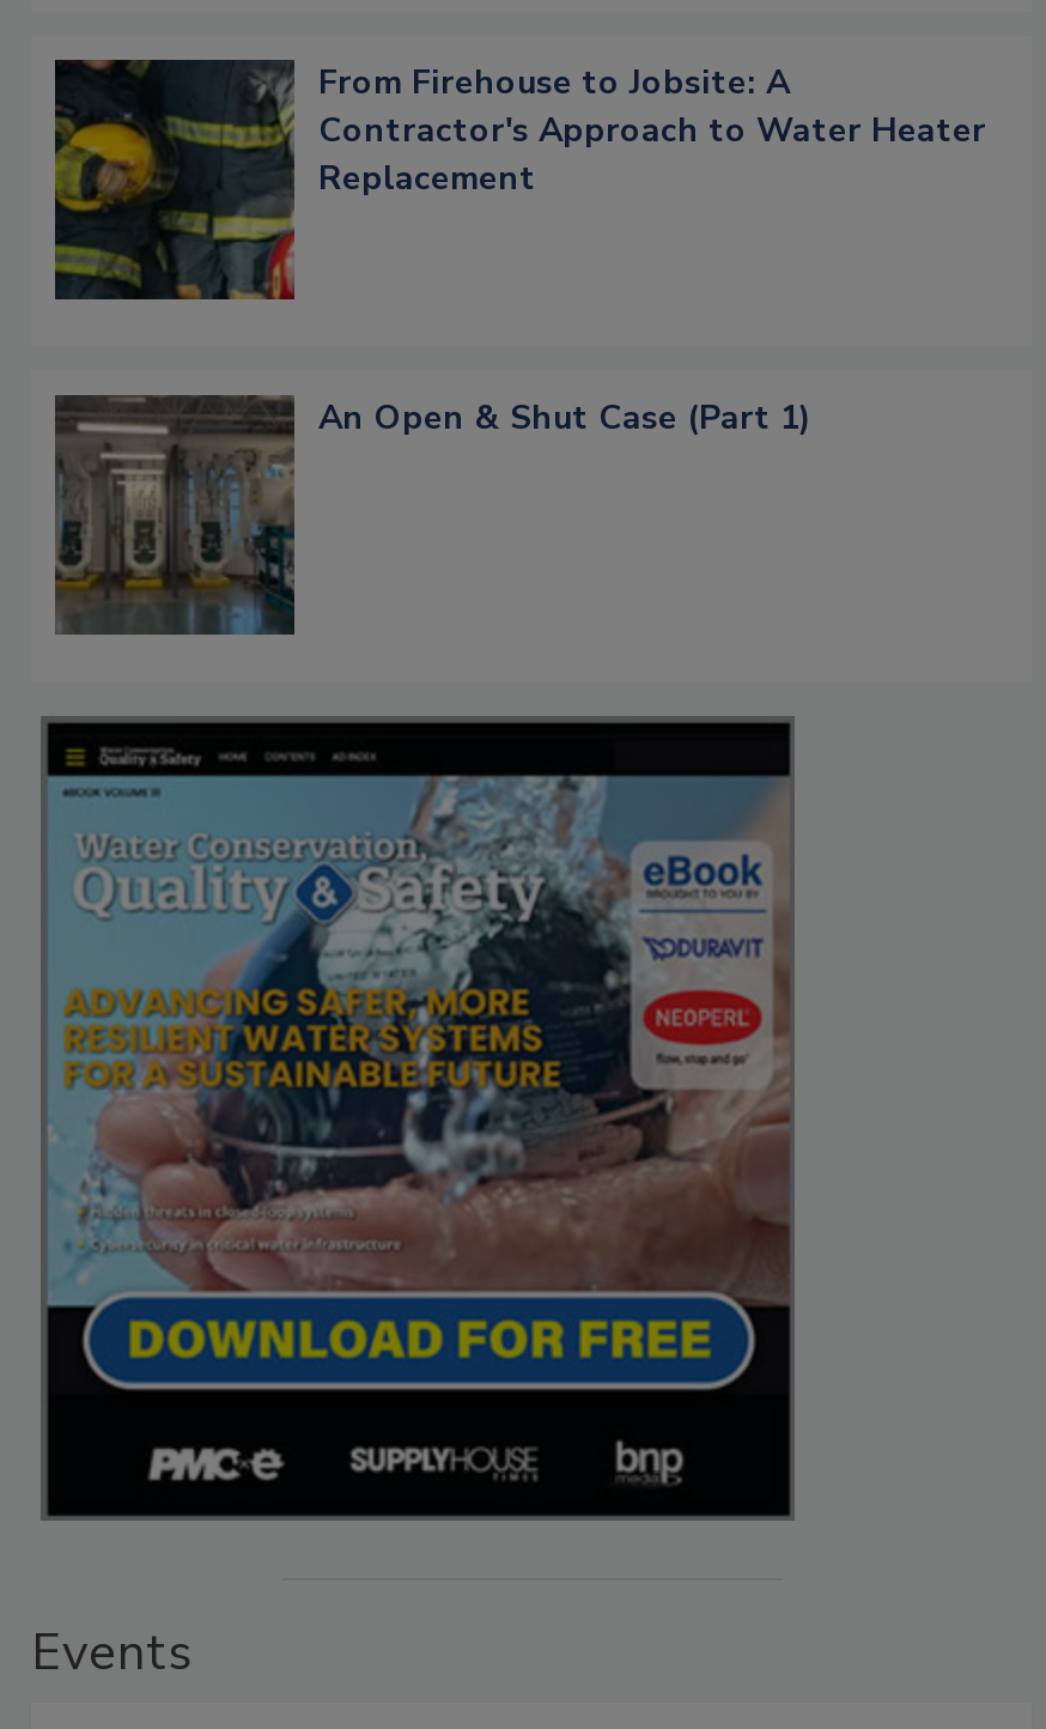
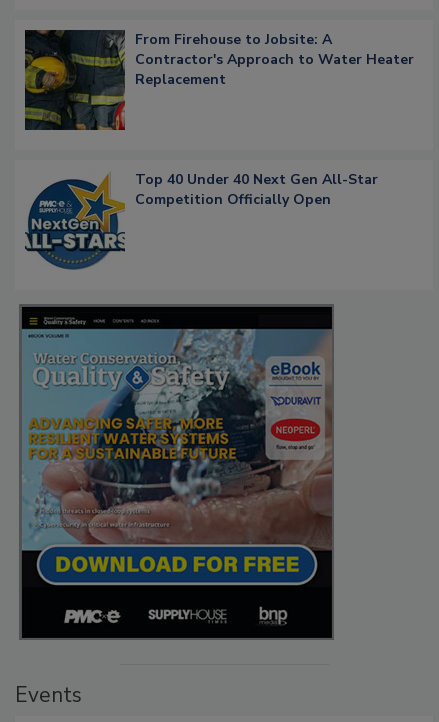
[53,393,811,637] [image] | An Open & Shut Case (Part 1) -> [25,170,378,270] [image] | Top 40 Under 40 Next Gen All-Star | Competition Officially Open

